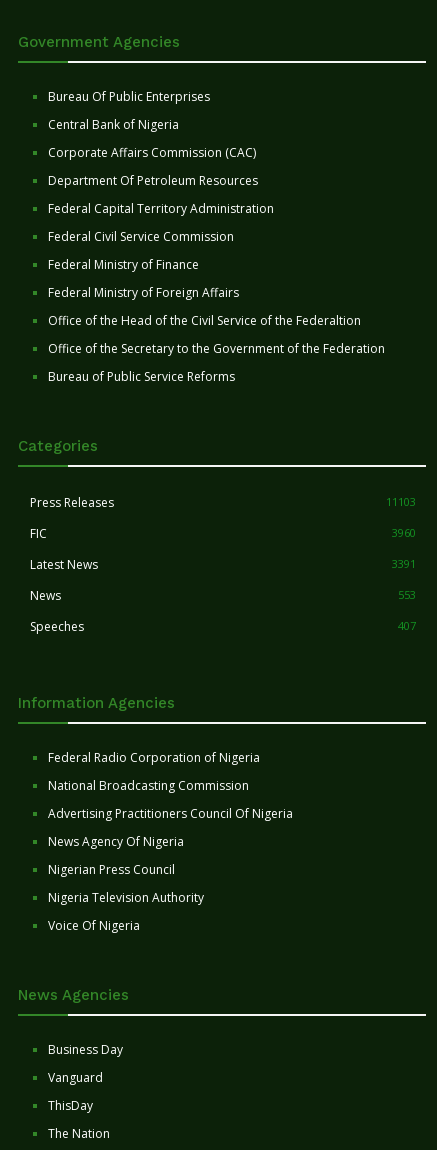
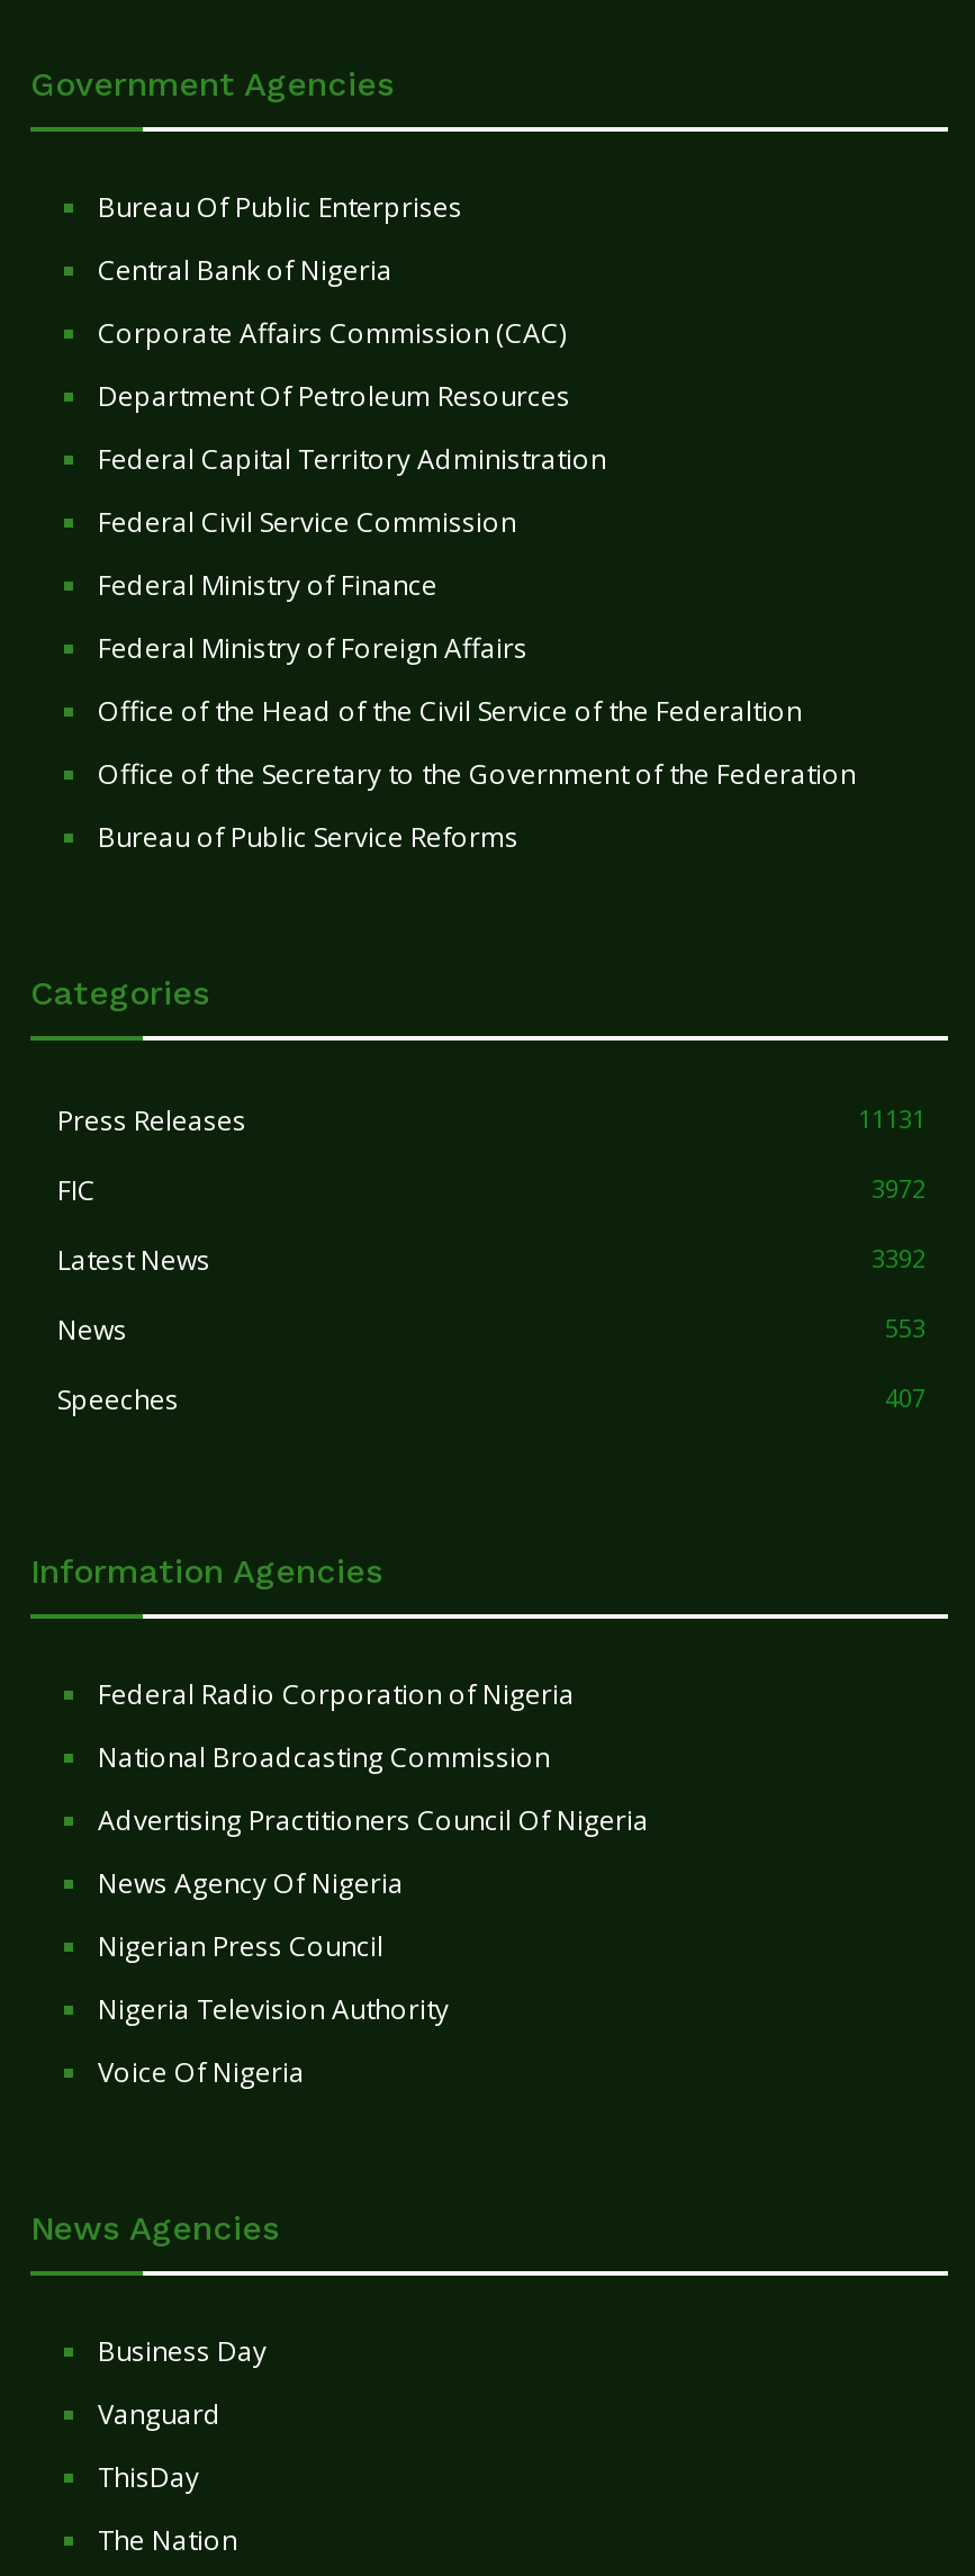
[386,494,416,509] 11103 -> [858,1101,926,1135] 11131
[392,525,416,540] 3960 -> [872,1171,926,1205] 3972
[392,556,416,571] 3391 -> [872,1241,926,1275] 3392

